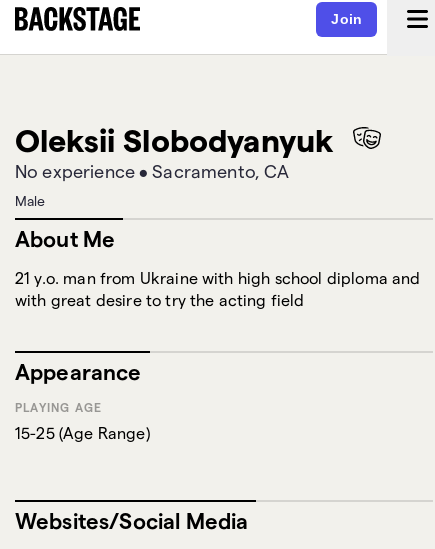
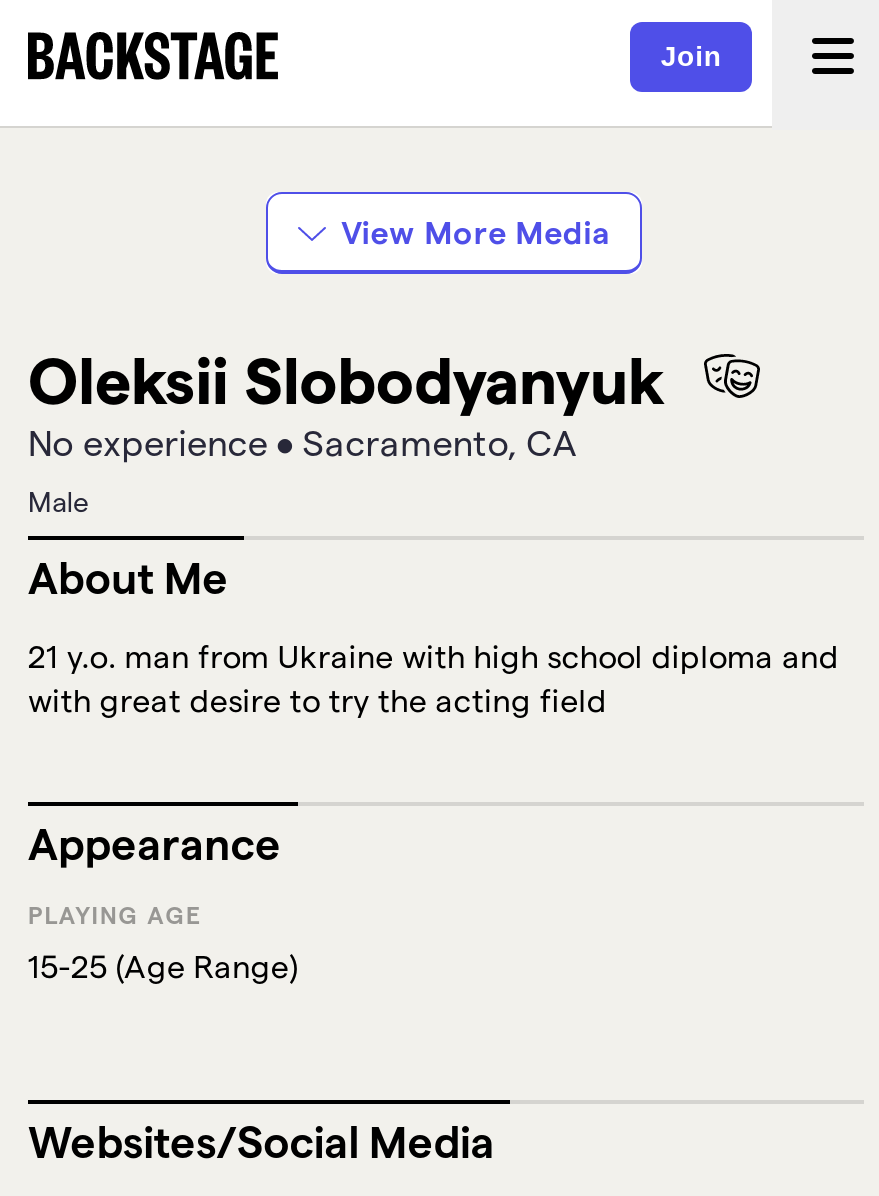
none -> [341,212,611,250] View More Media

